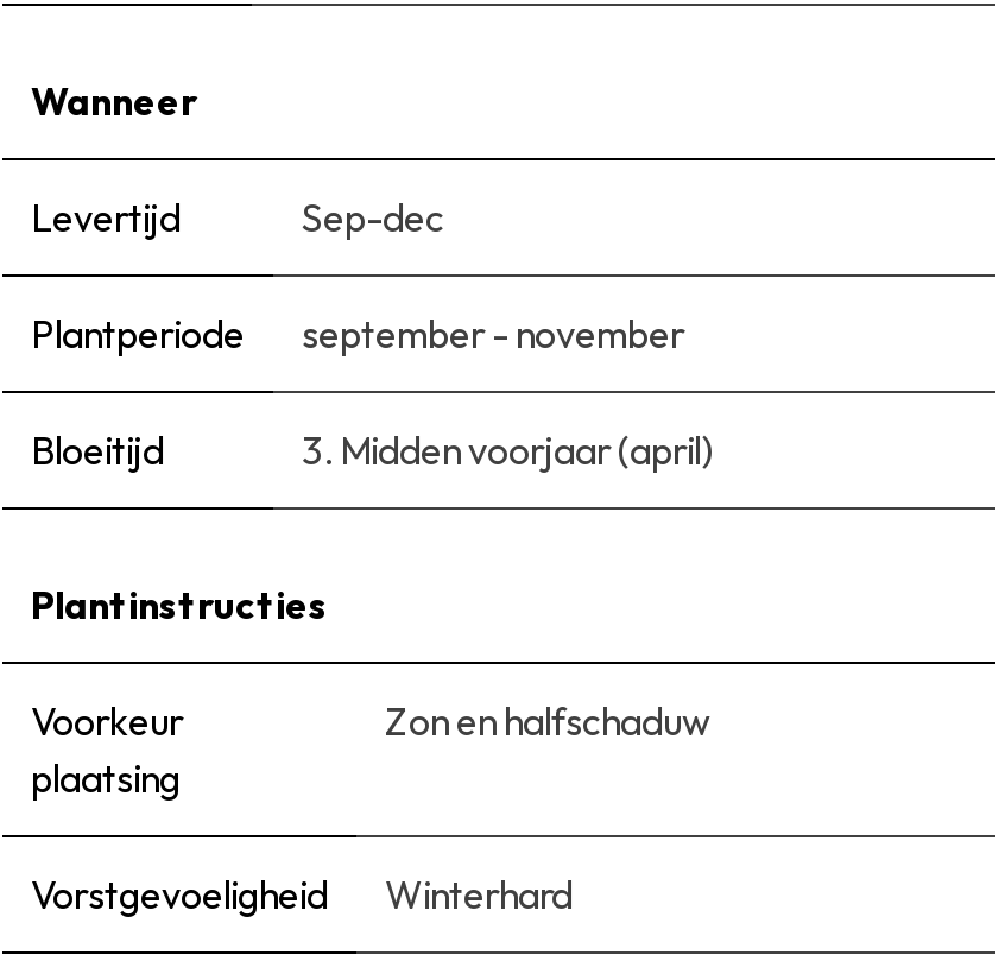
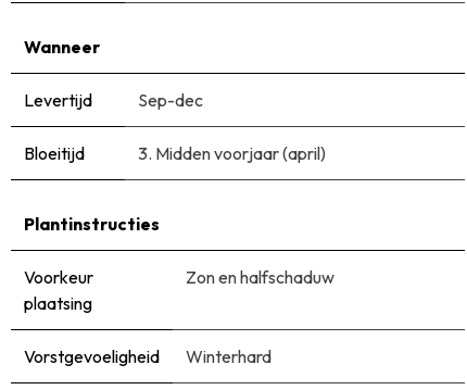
[31,310,684,358] Plantperiode | september - november -> none

